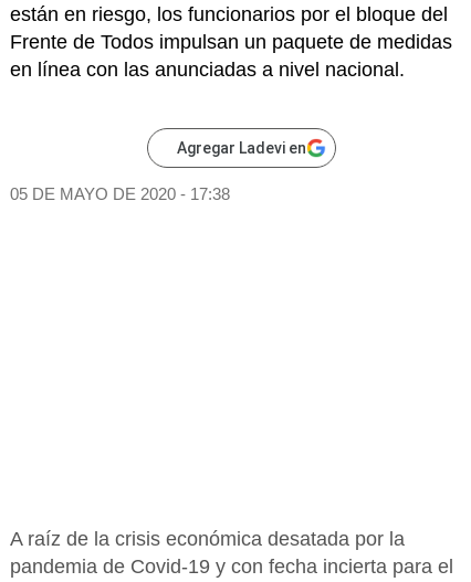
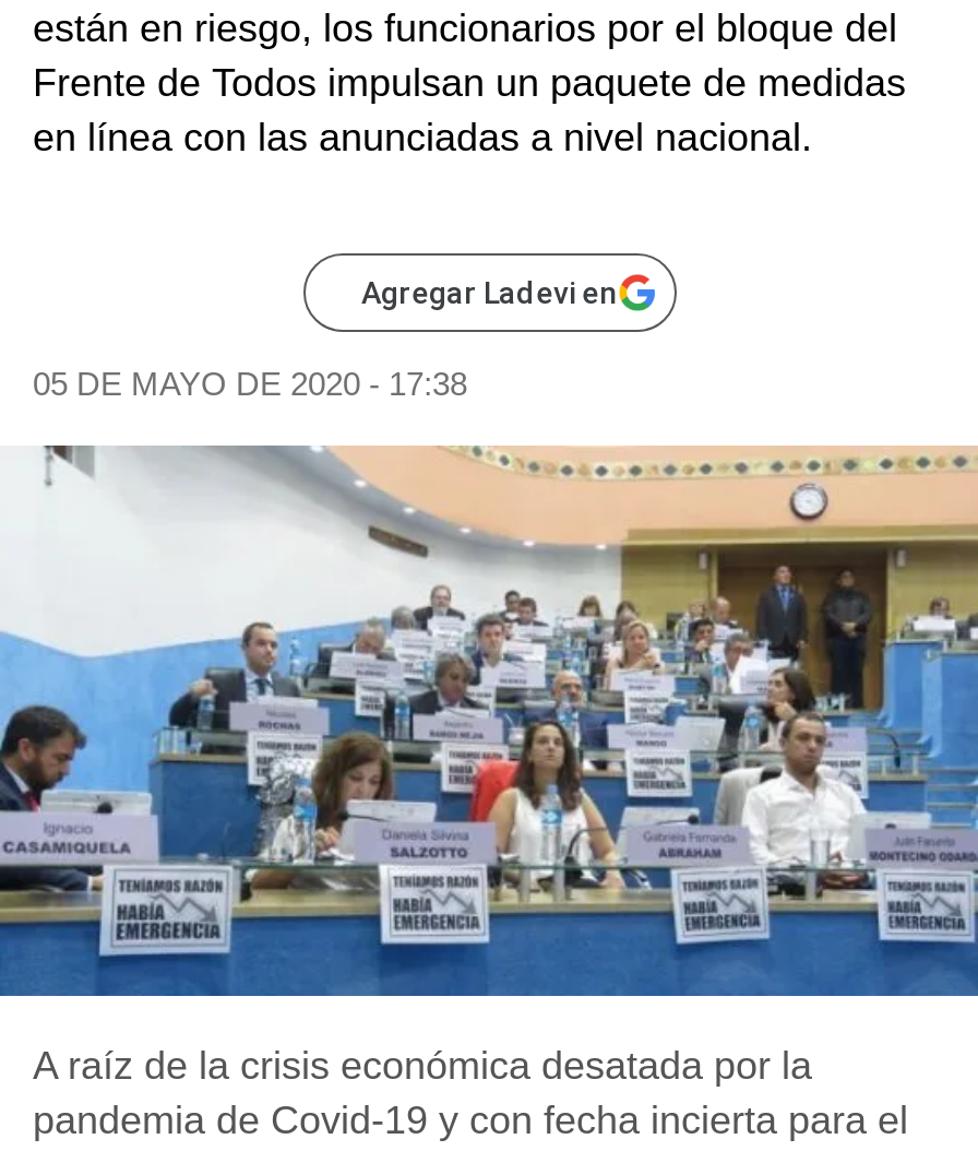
none -> [7,443,971,998] [image]

